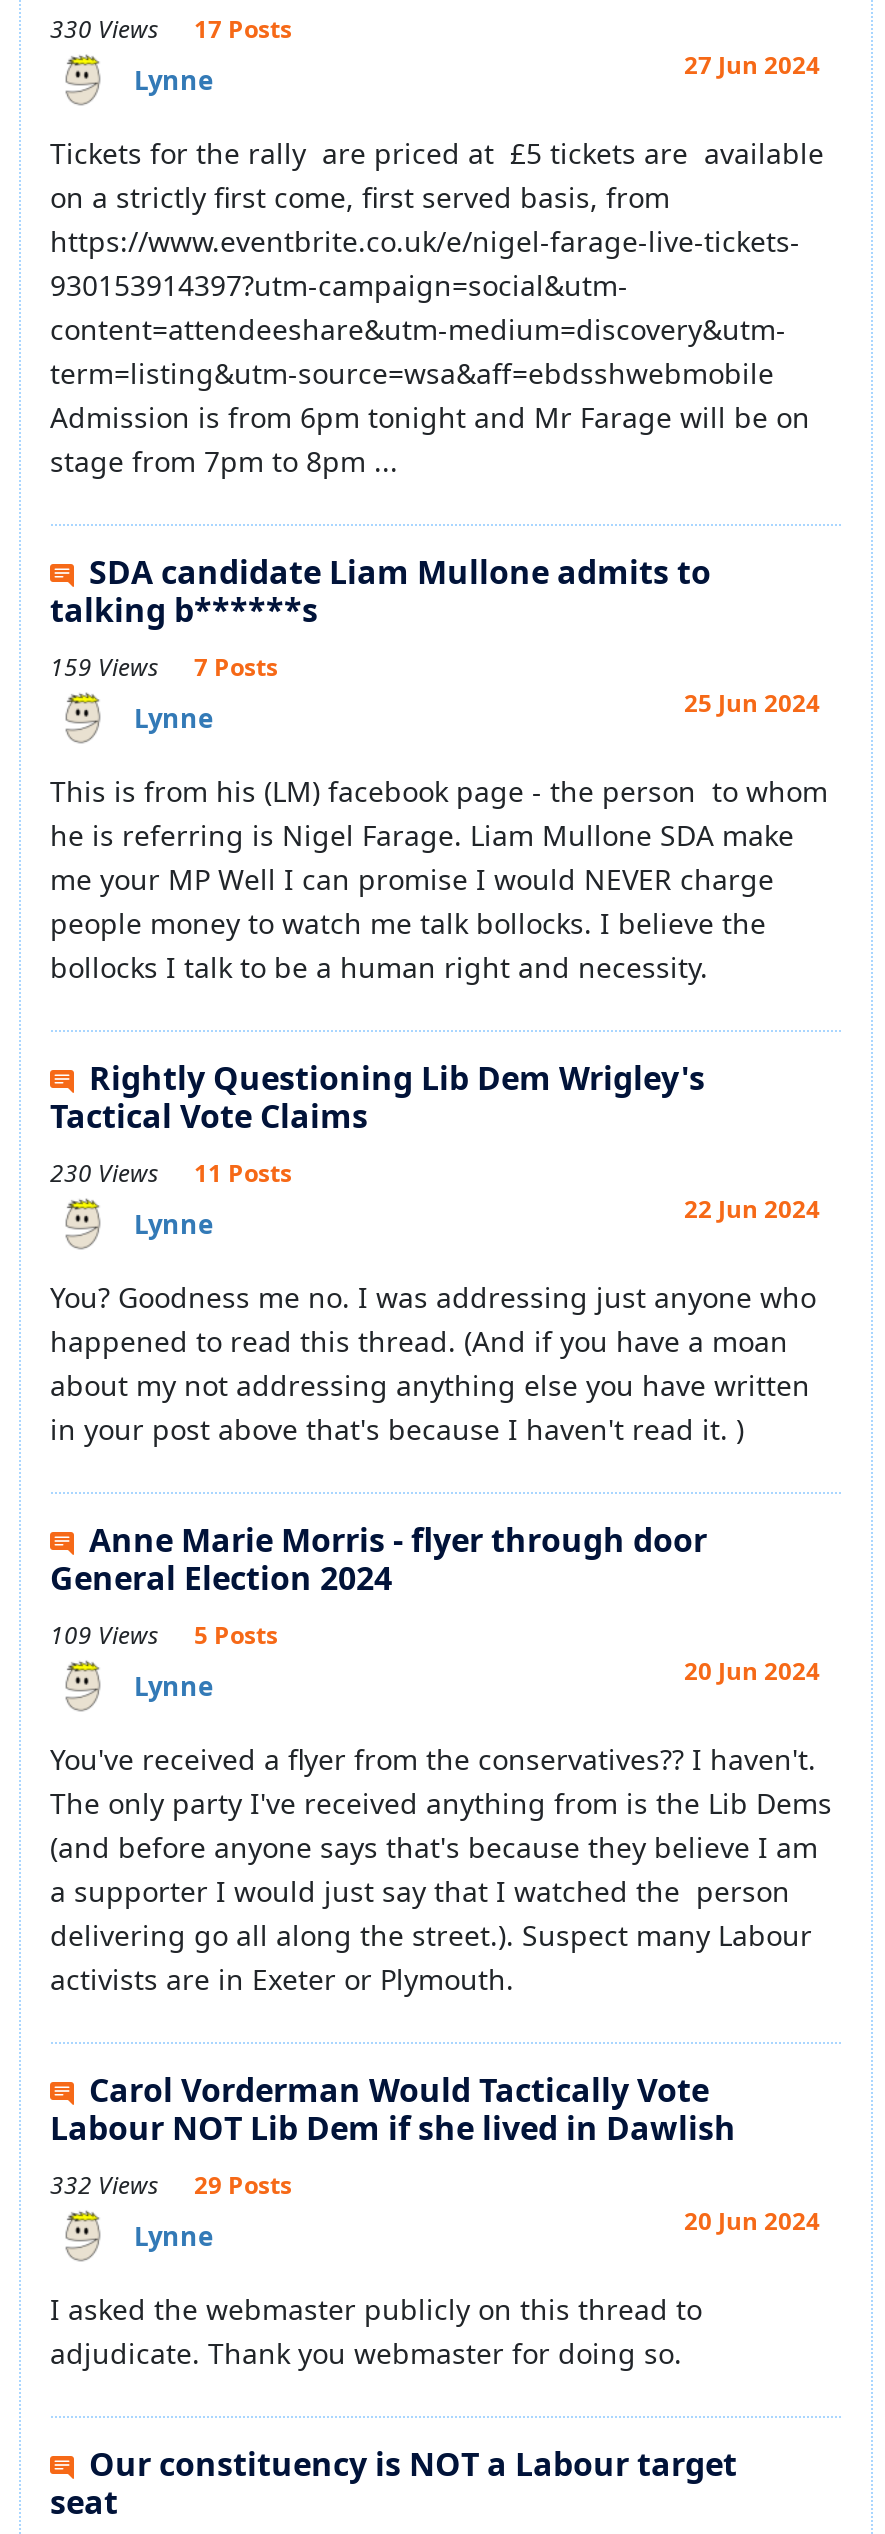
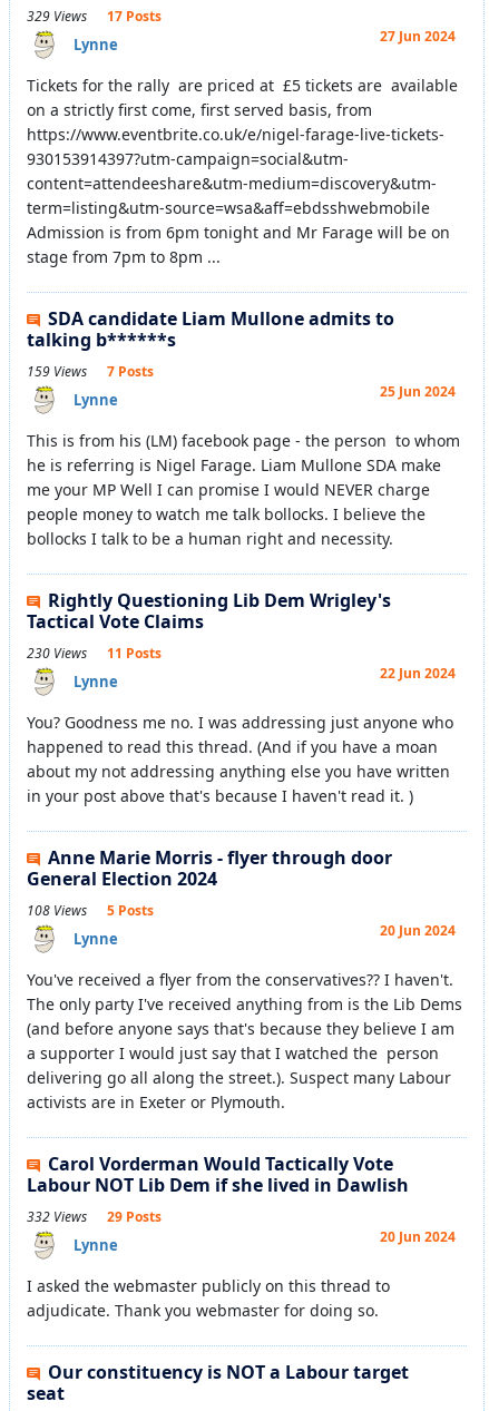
[50,12,292,46] 330 Views 17 Posts -> [26,7,161,26] 329 Views 17 Posts
[50,1618,278,1652] 109 Views 5 Posts -> [26,901,153,920] 108 Views 5 Posts

